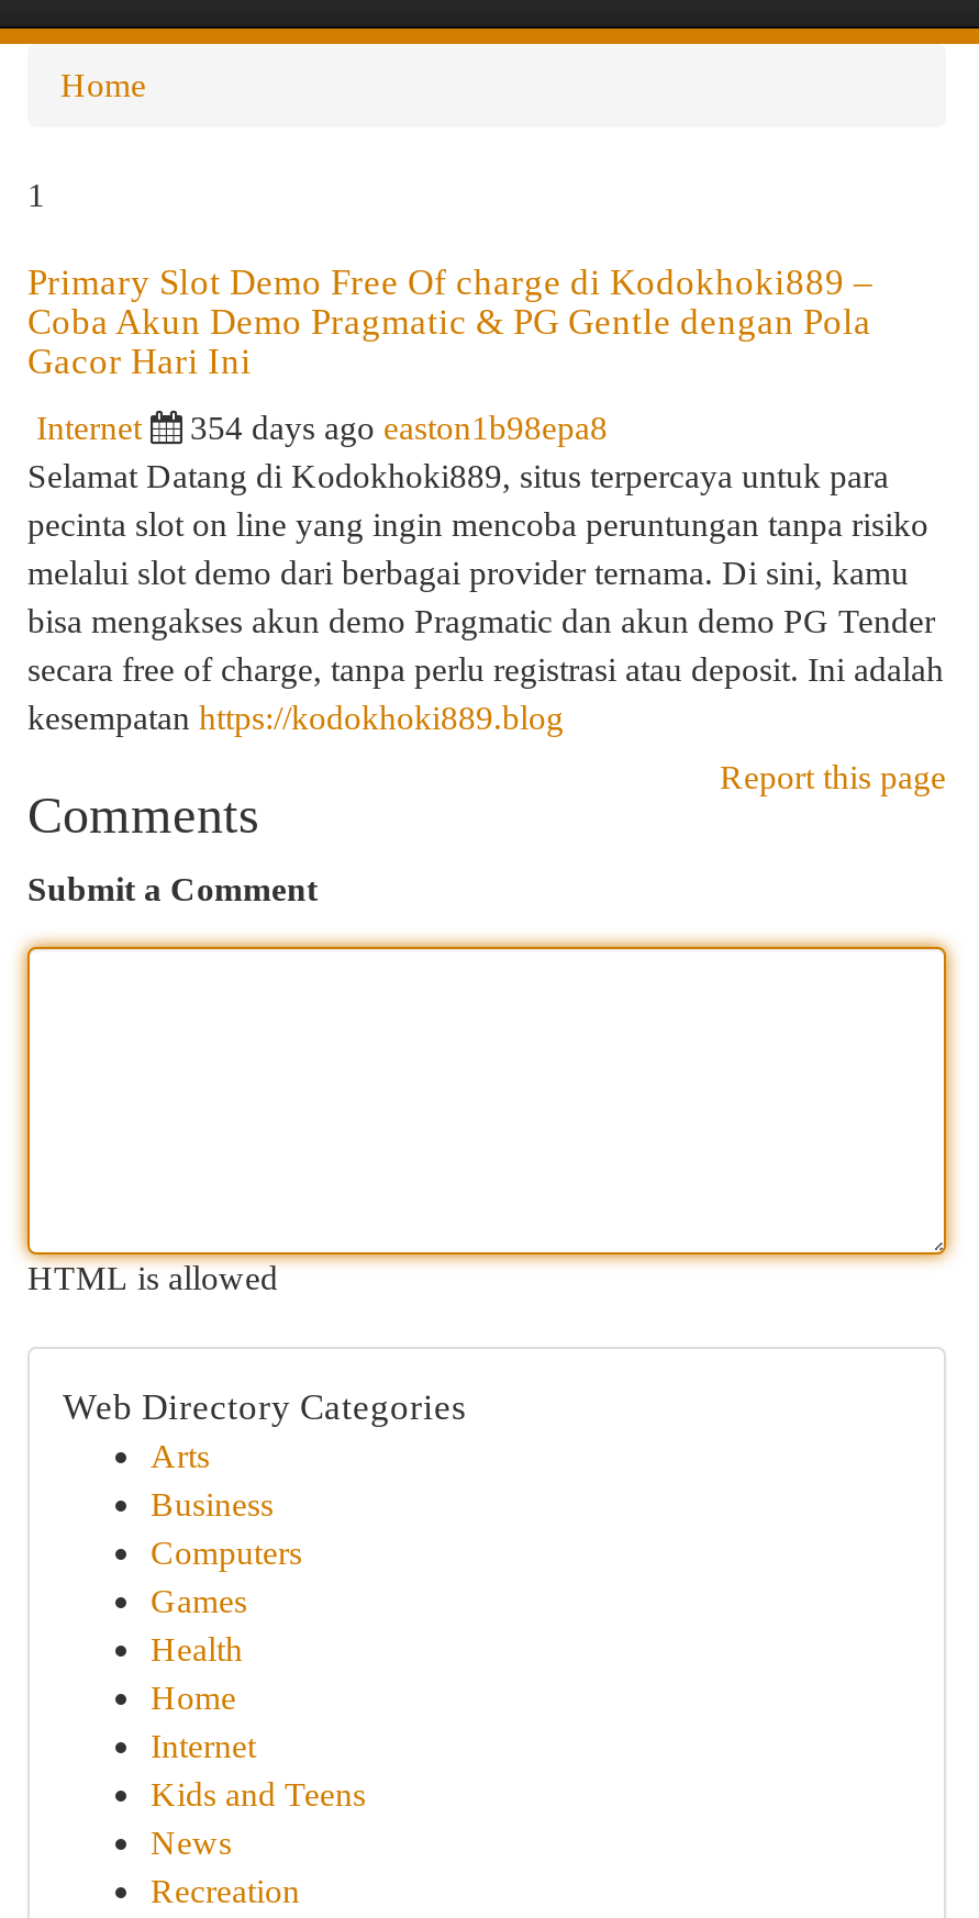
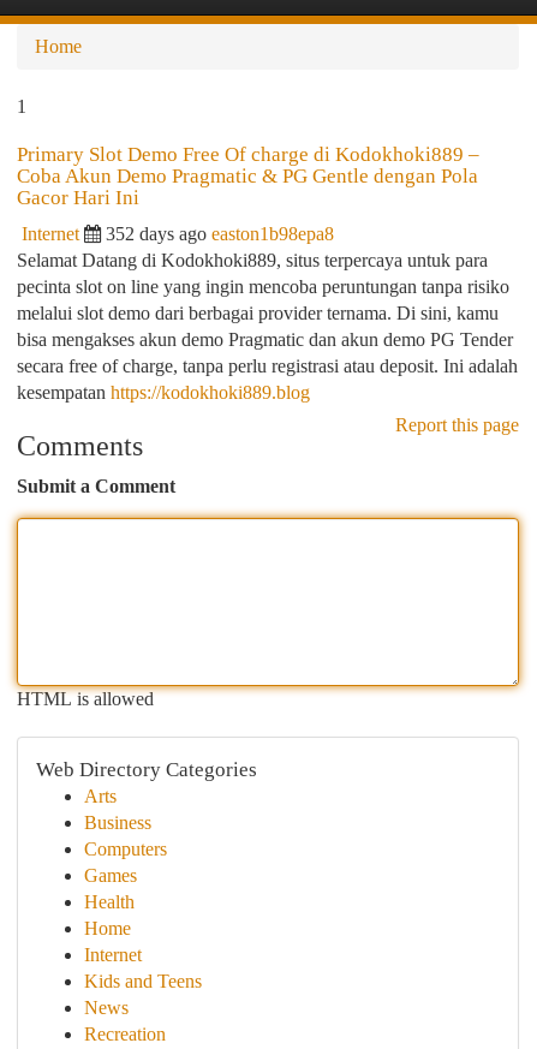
[190,409,608,446] 354 days ago easton1b98epa8 -> [106,223,334,244] 352 days ago easton1b98epa8

